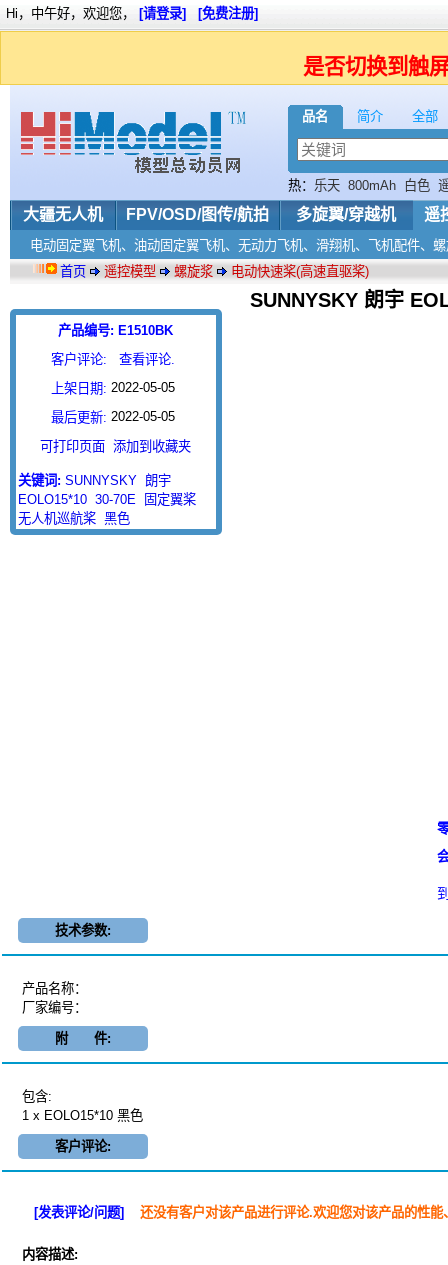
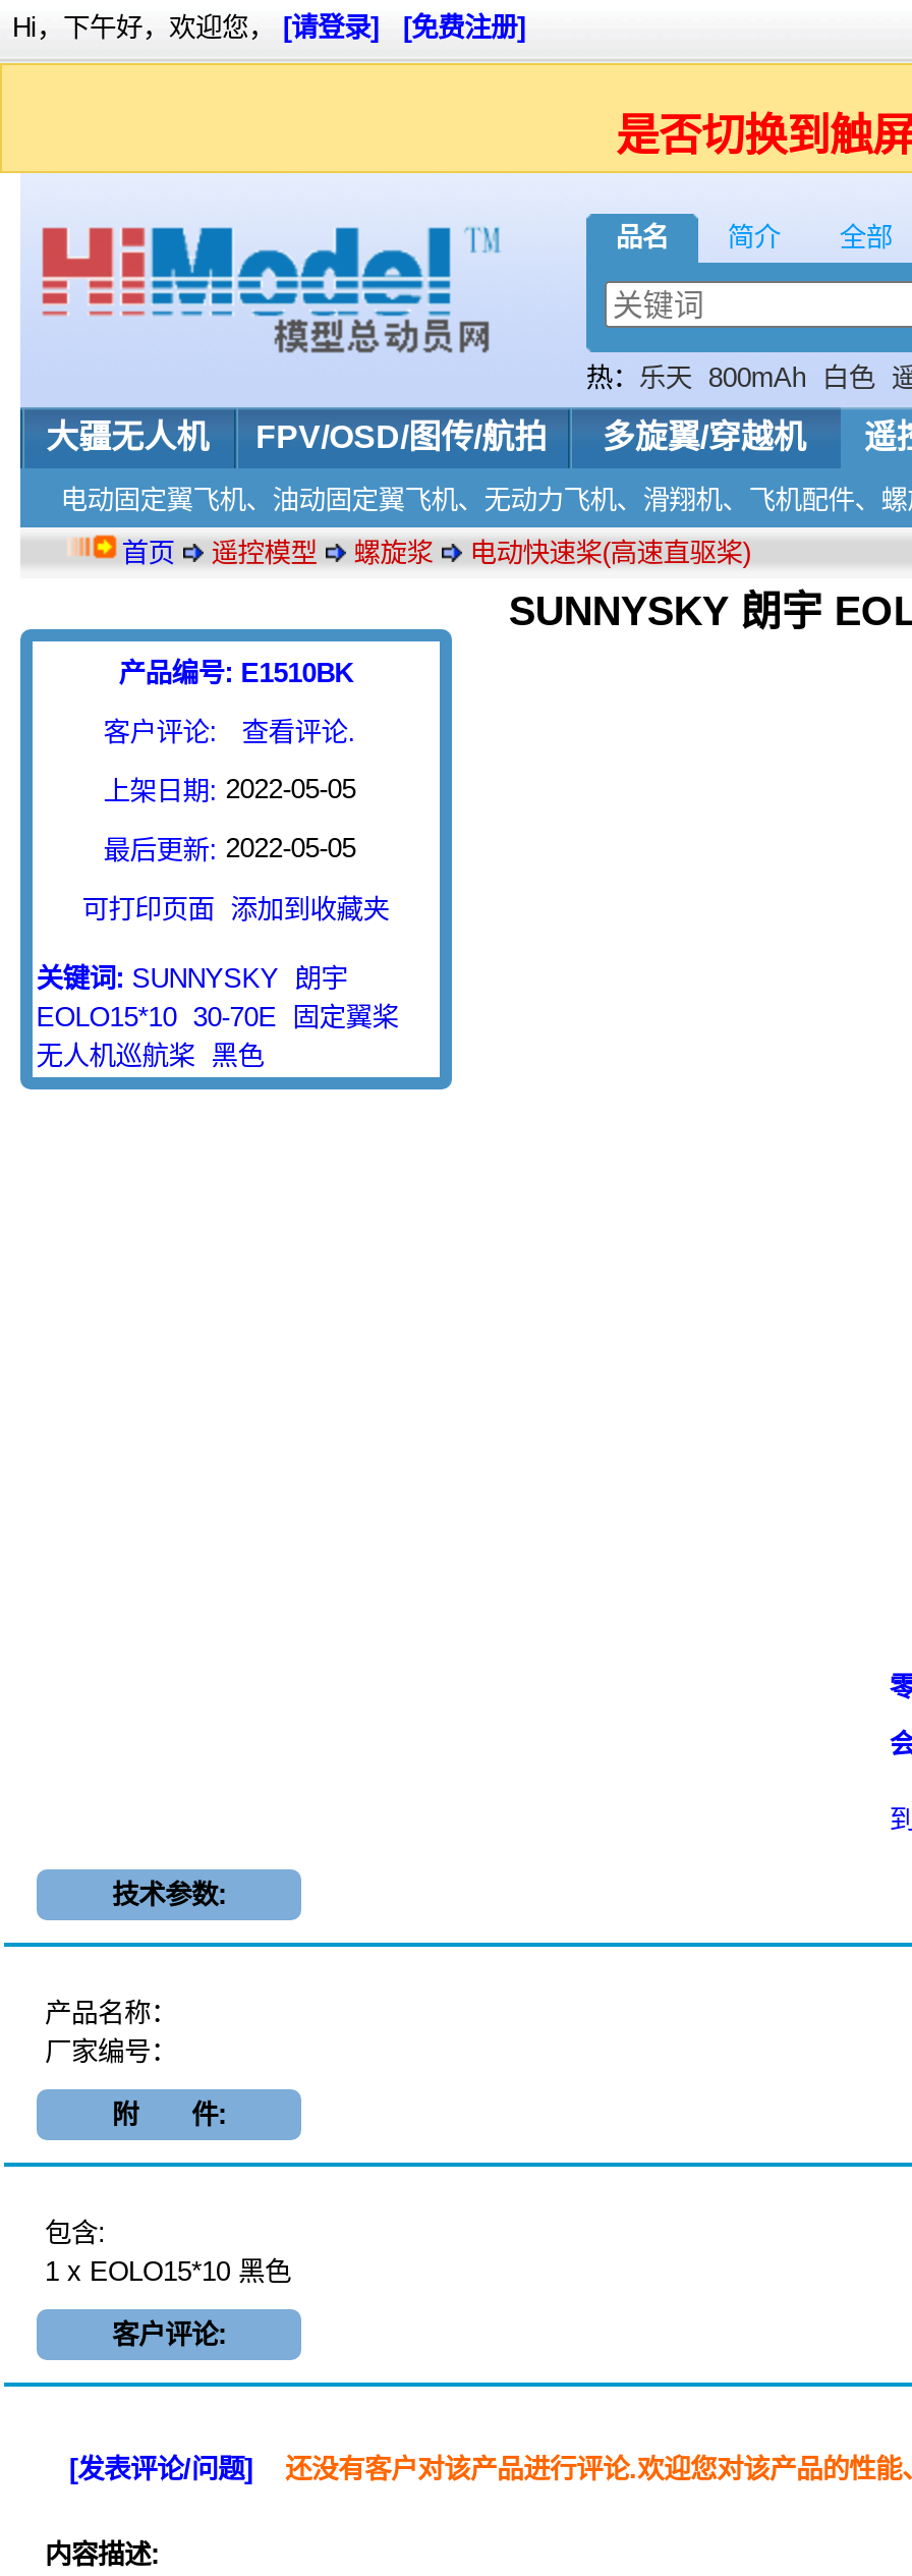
[6,6,186,21] Hi，中午好，欢迎您，[请登录] -> [12,12,379,43] Hi，下午好，欢迎您，[请登录]

